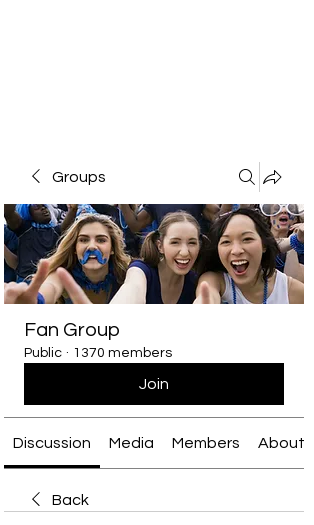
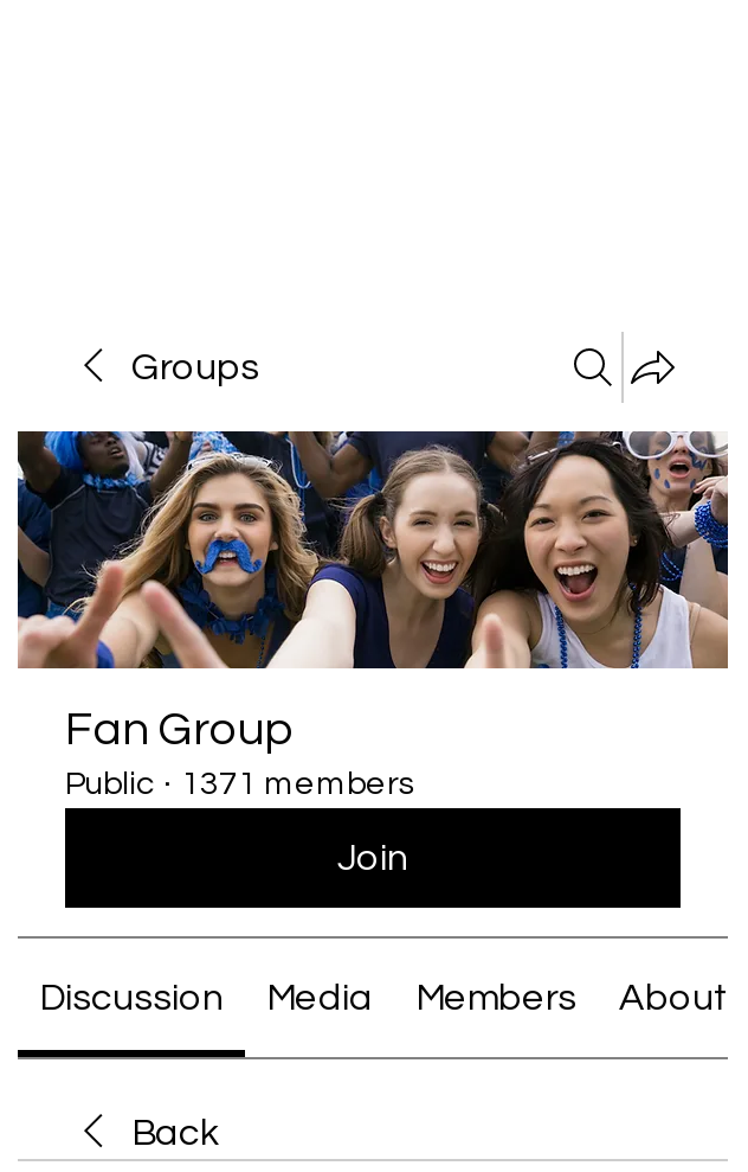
[24,346,172,360] Public · 1370 members -> [65,767,415,800] Public · 1371 members

